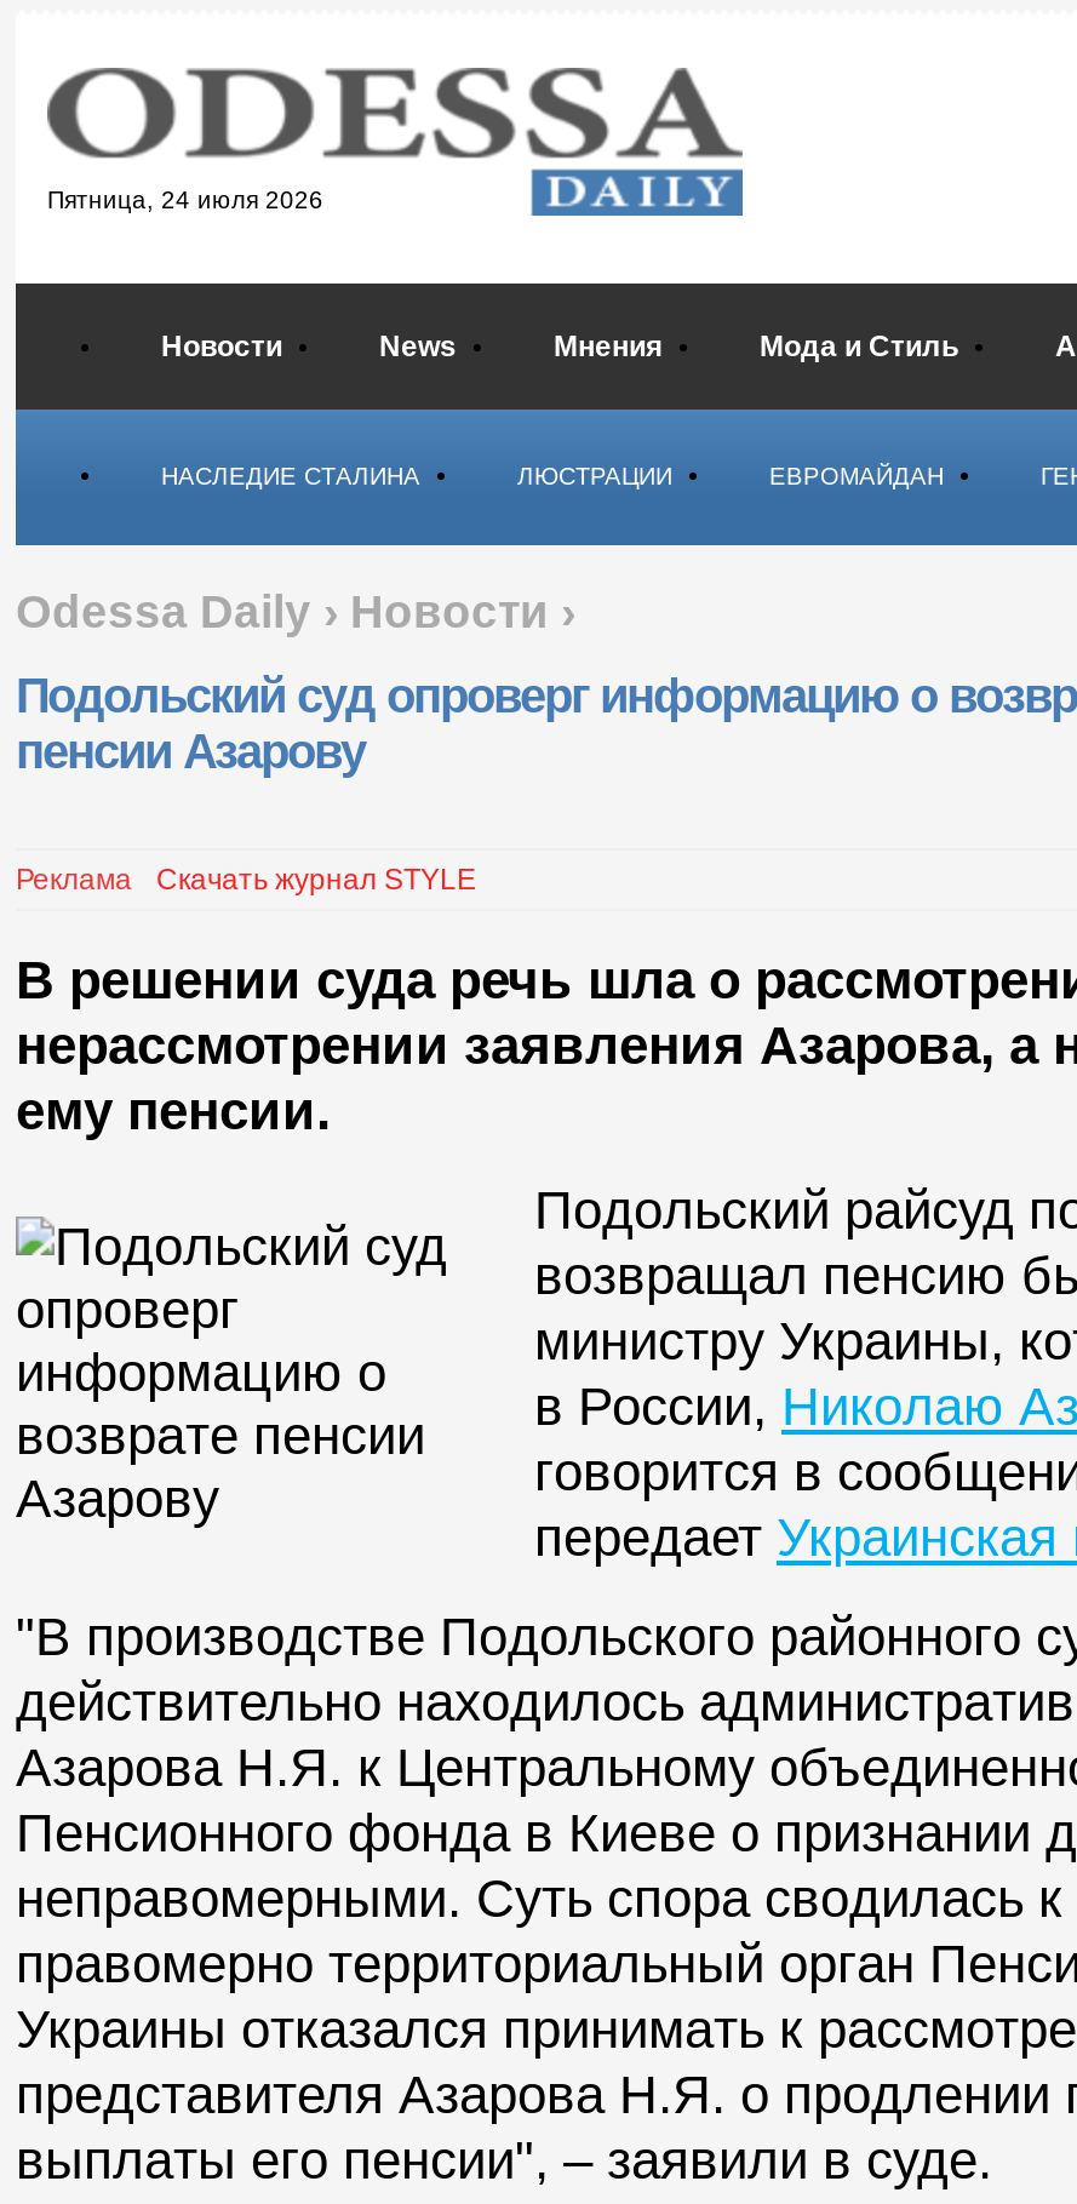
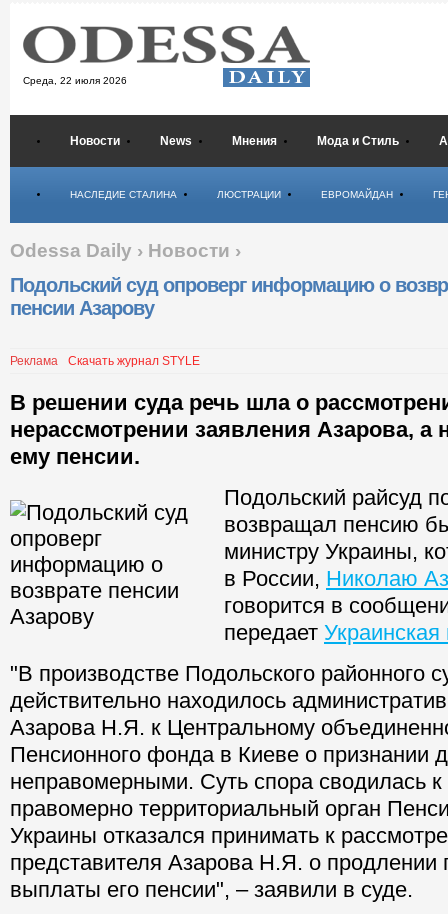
[47,187,323,213] Пятница, 24 июля 2026 -> [23,75,127,86] Среда, 22 июля 2026

